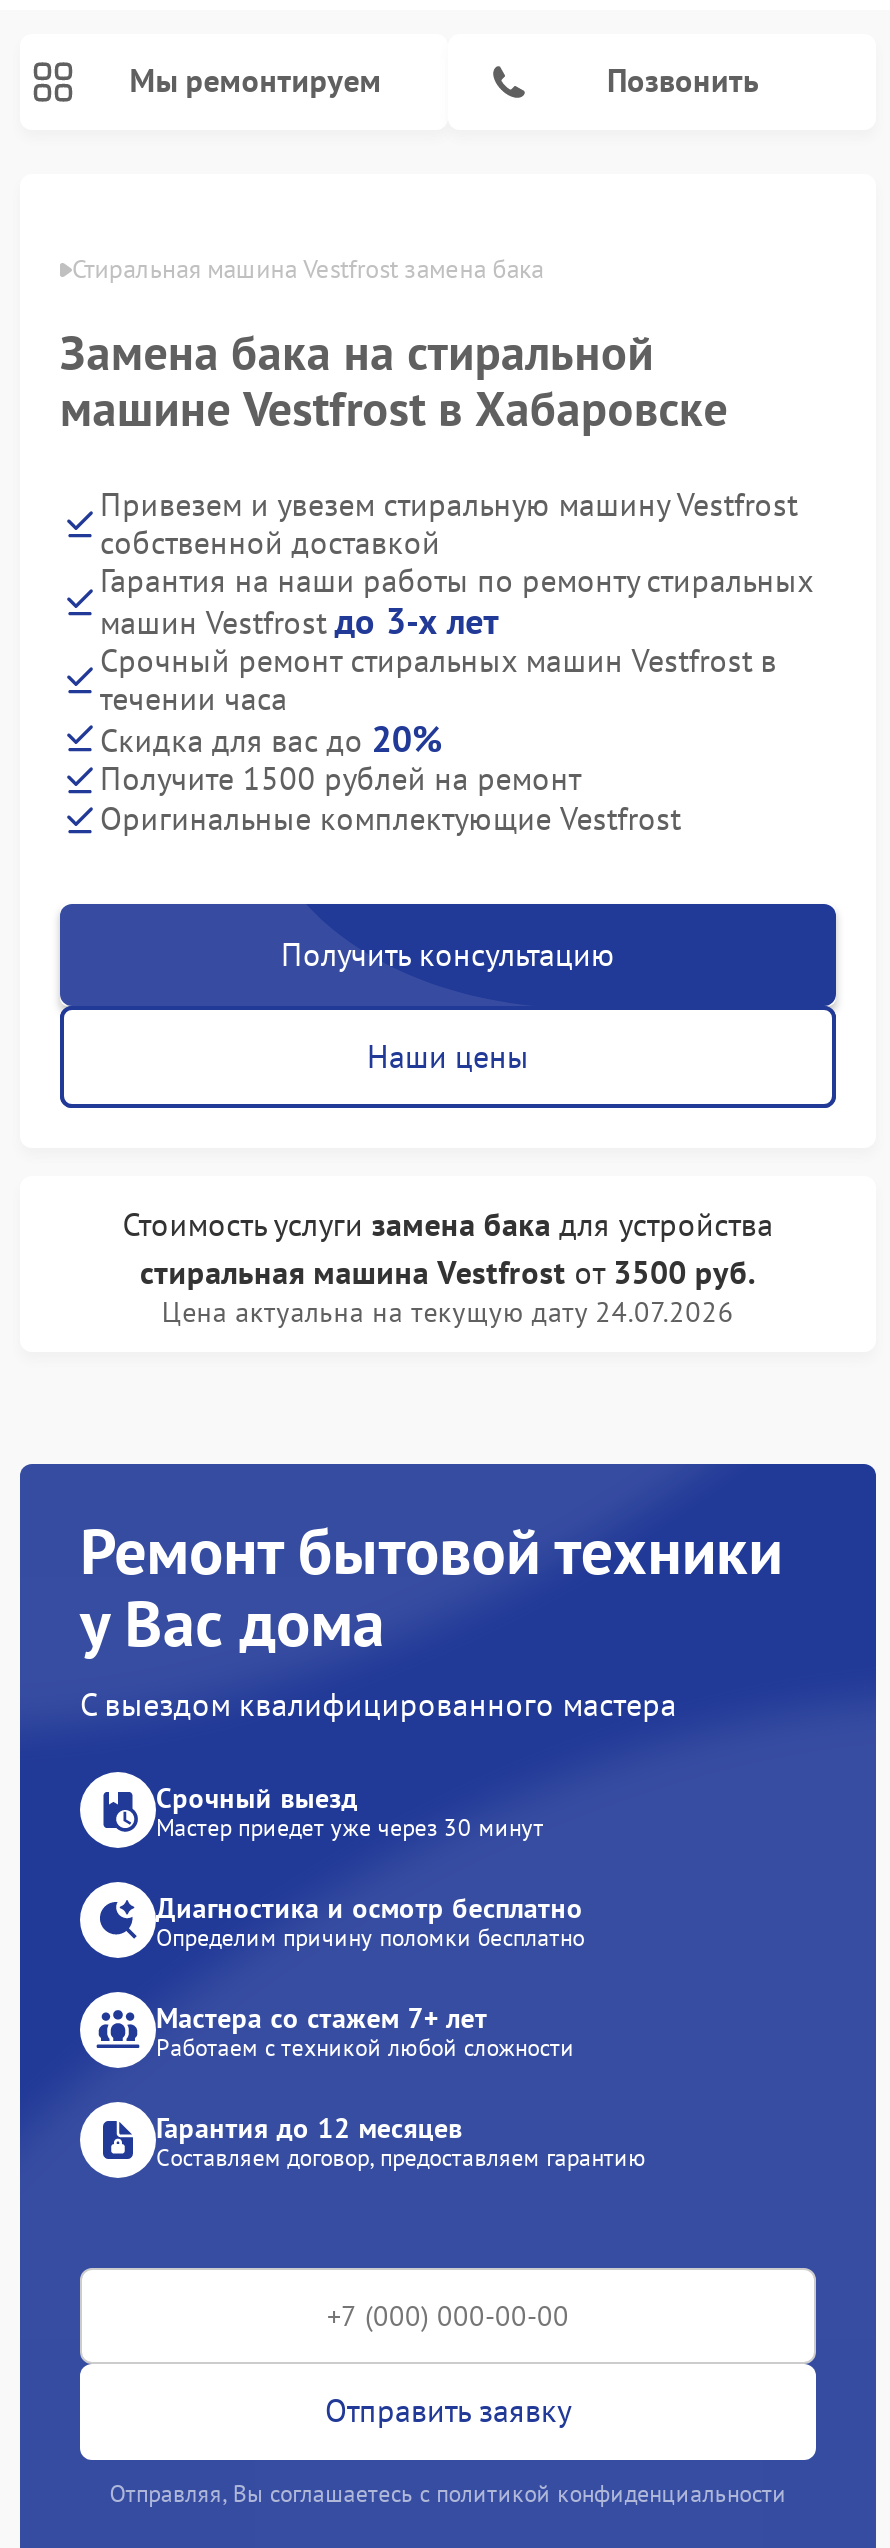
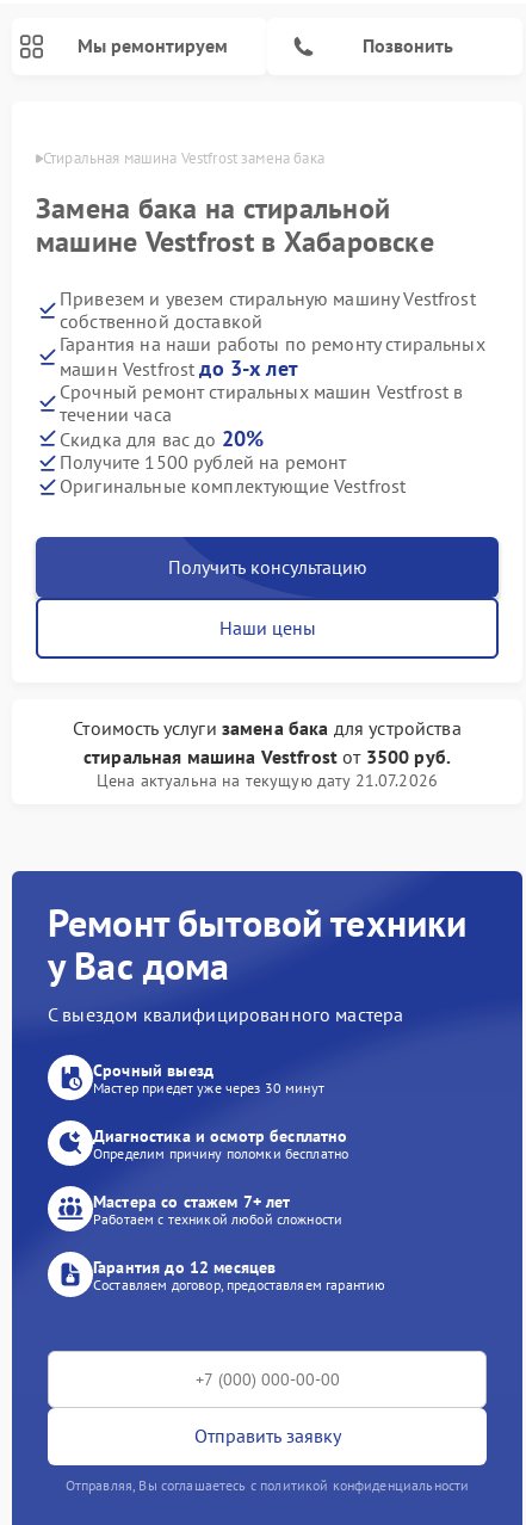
[162,1294,734,1330] Цена актуальна на текущую дату 24.07.2026 -> [96,770,438,791] Цена актуальна на текущую дату 21.07.2026

